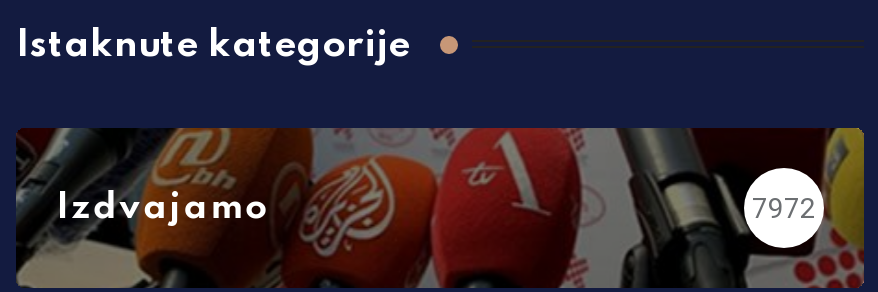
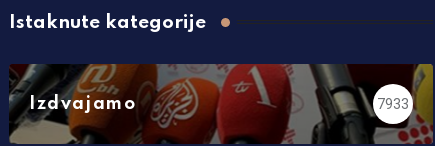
[752,192,816,224] 7972 -> [377,96,409,112] 7933

